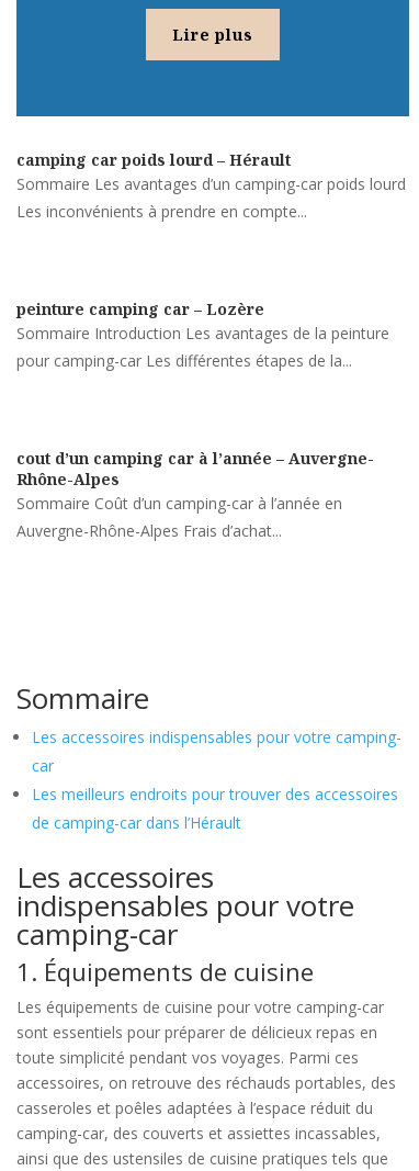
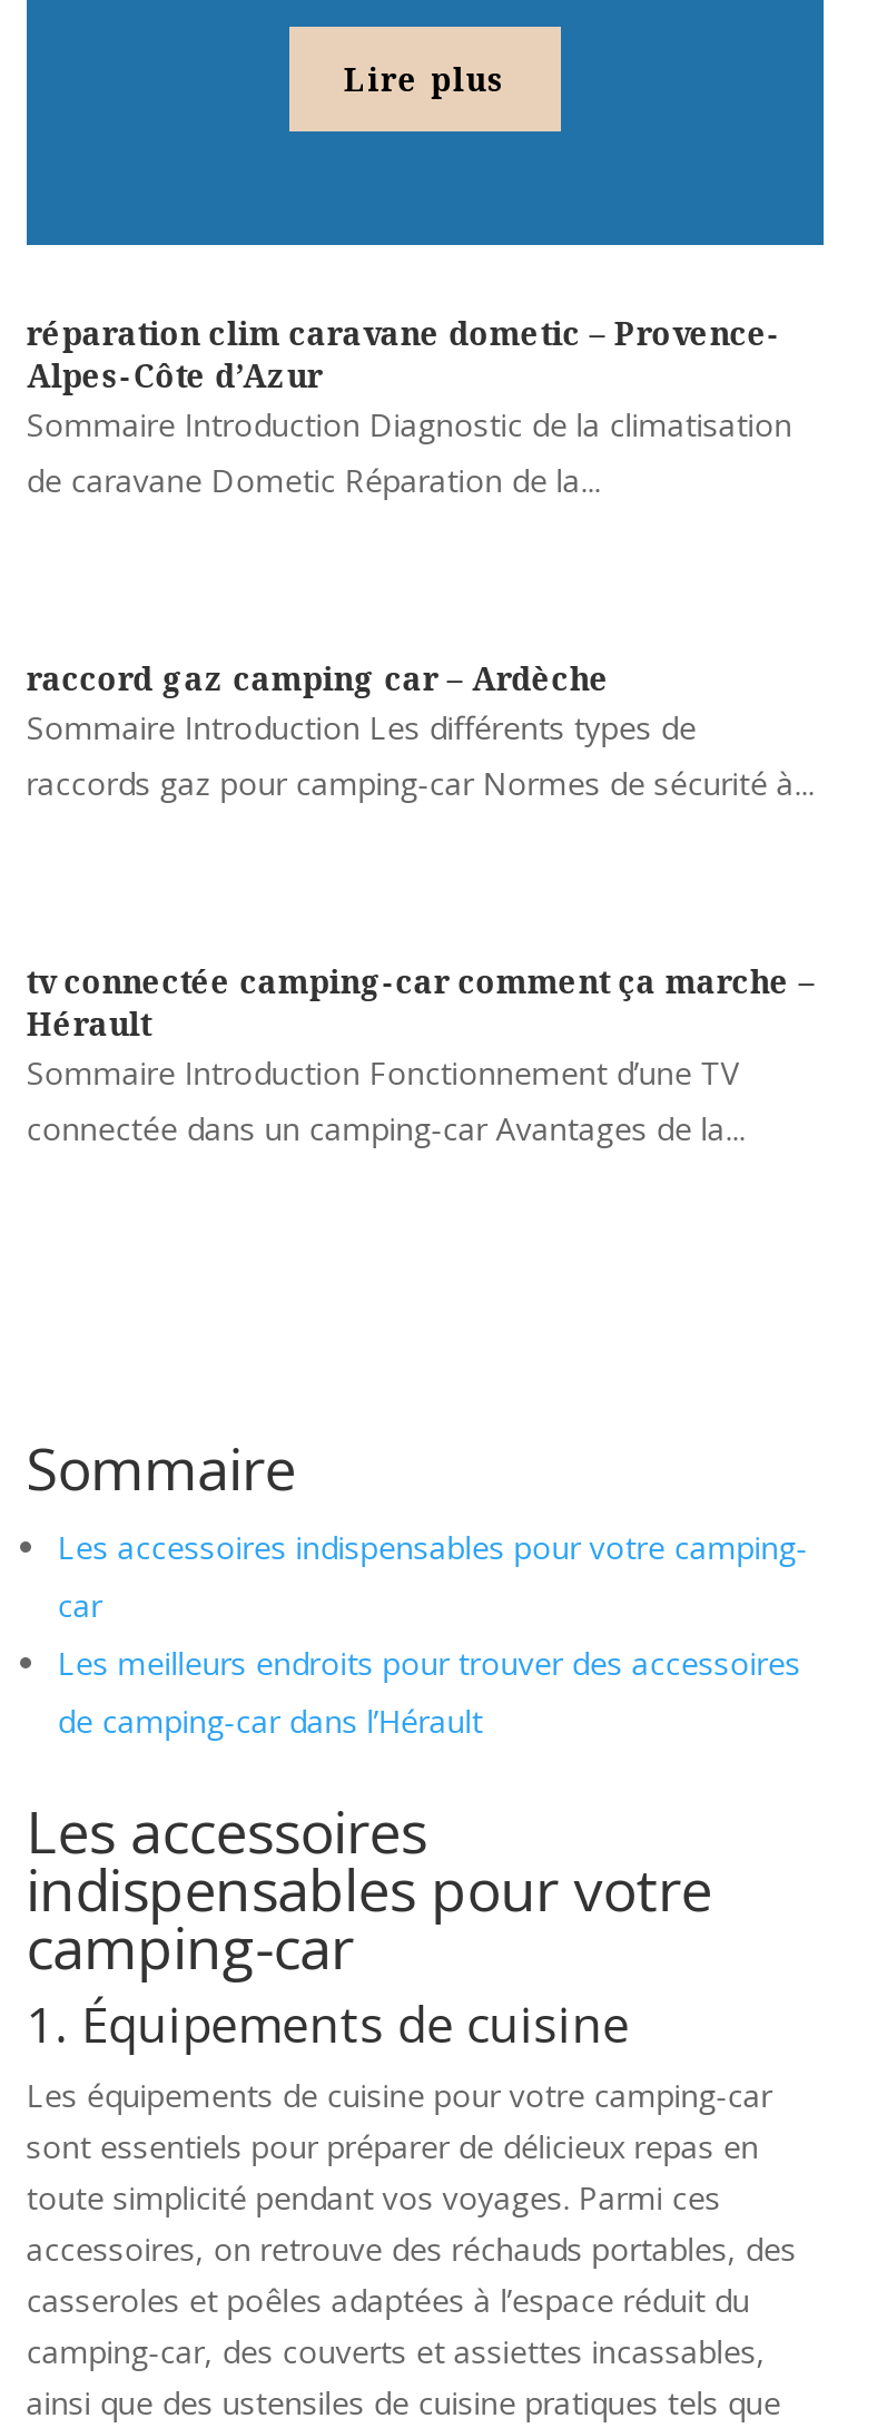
[16,149,406,222] camping car poids lourd – Hérault | Sommaire Les avantages d’un camping-car poids lourd | Les inconvénients à prendre en compte... -> [26,312,792,501] réparation clim caravane dometic – Provence- | Alpes-Côte d’Azur | Sommaire Introduction Diagnostic de la climatisation | de caravane Dometic Réparation de la...
[16,299,389,371] peinture camping car – Lozère | Sommaire Introduction Les avantages de la peinture | pour camping-car Les différentes étapes de la... -> [26,657,814,804] raccord gaz camping car – Ardèche | Sommaire Introduction Les différents types de | raccords gaz pour camping-car Normes de sécurité à...
[16,448,374,541] cout d’un camping car à l’année – Auvergne- | Rhône-Alpes | Sommaire Coût d’un camping-car à l’année en | Auvergne-Rhône-Alpes Frais d’achat... -> [26,960,814,1149] tv connectée camping-car comment ça marche – | Hérault | Sommaire Introduction Fonctionnement d’une TV | connectée dans un camping-car Avantages de la...

